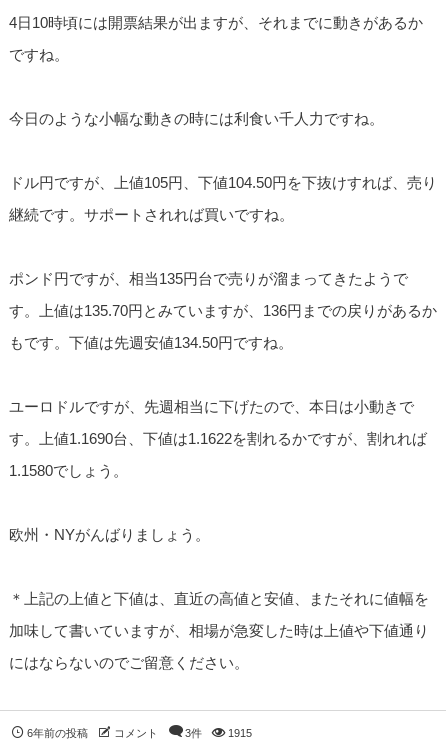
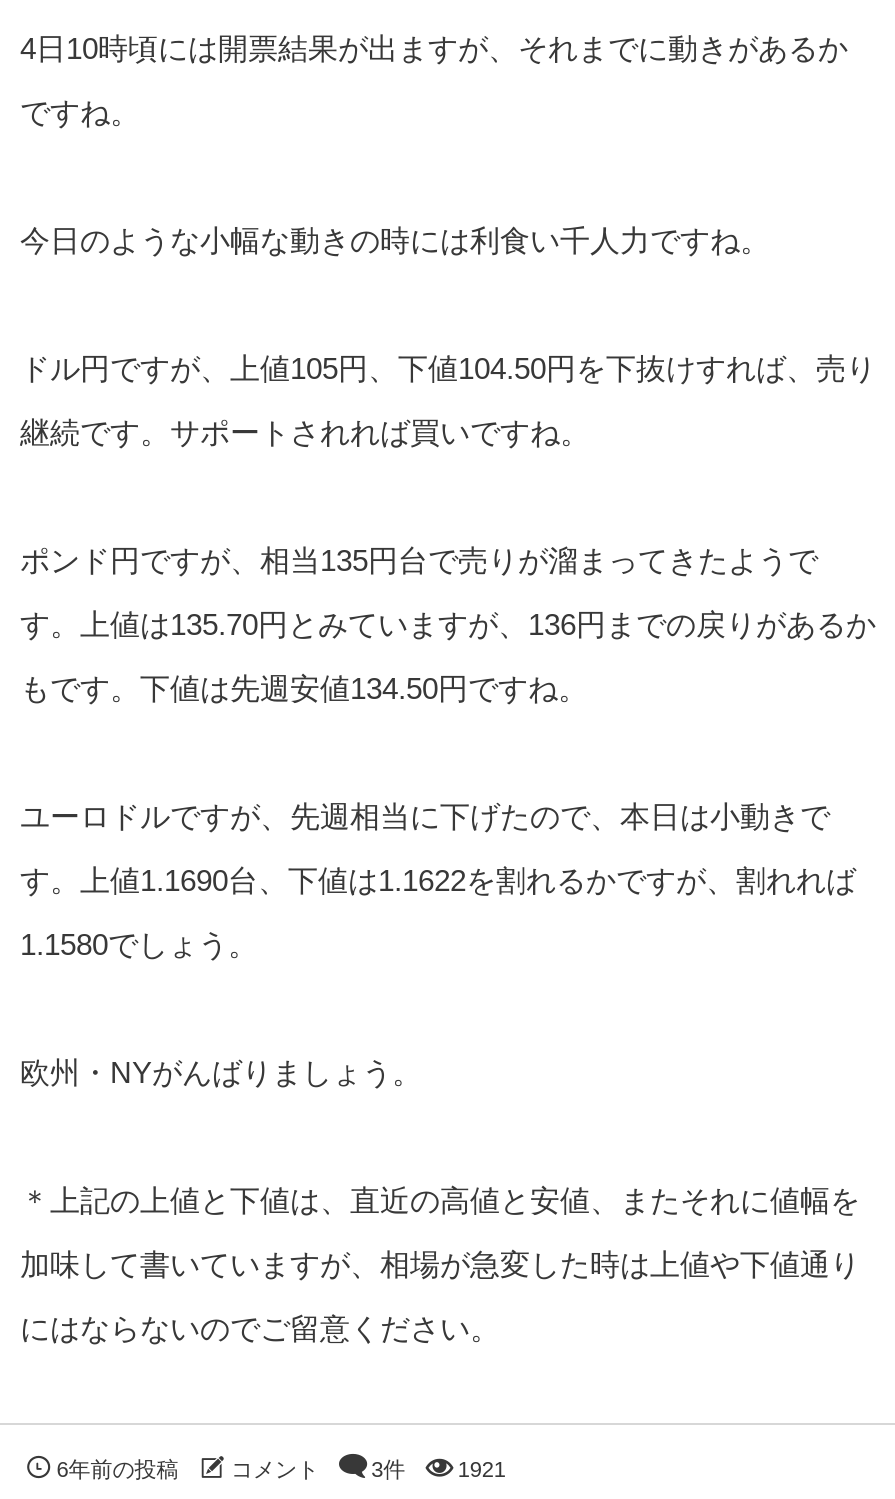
[228,727,252,739] 1915 -> [458,1457,506,1481] 1921

